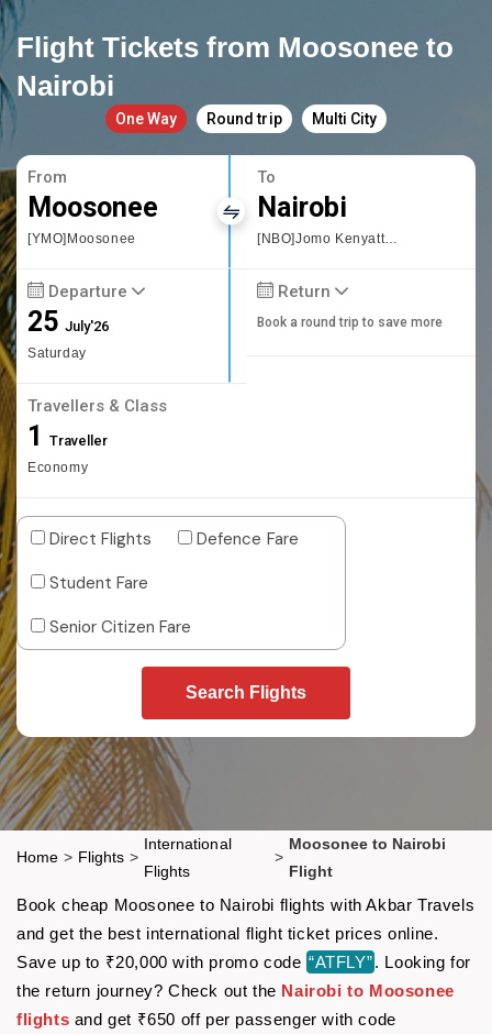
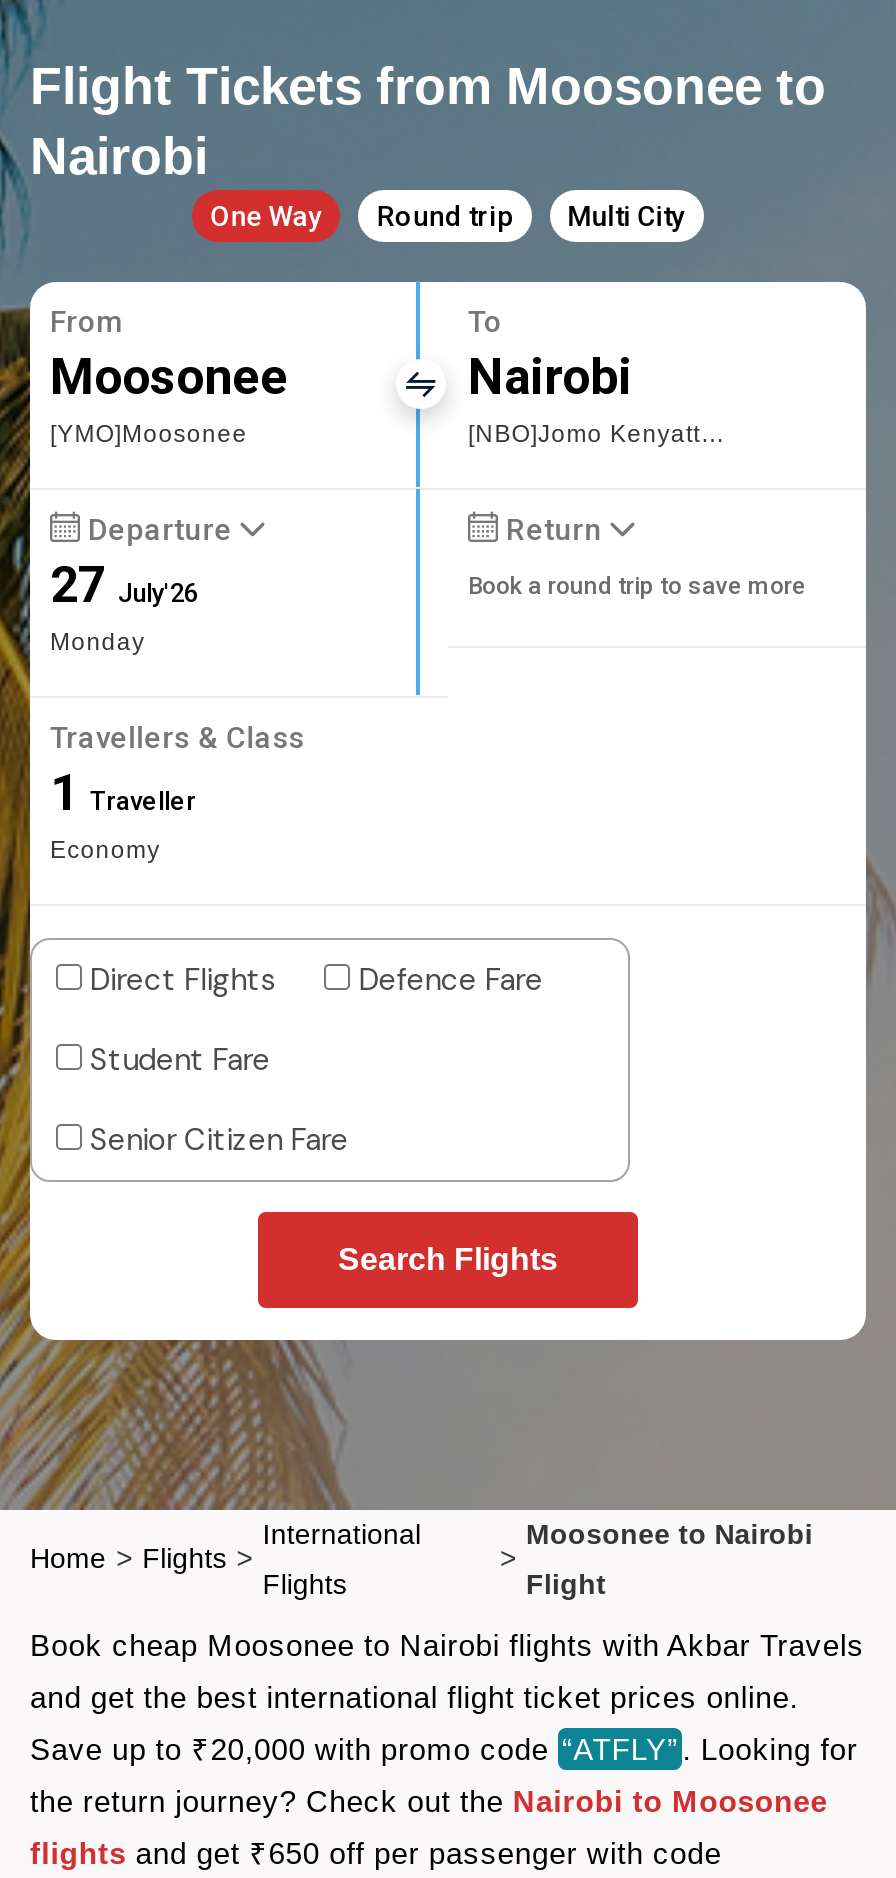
[27,306,109,361] 25 July'26 | Saturday -> [50,556,198,656] 27 July'26 | Monday

